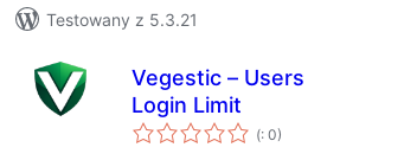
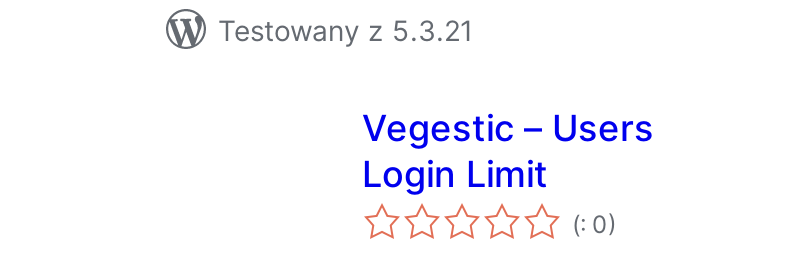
[33,60,88,117] [image] -> none

